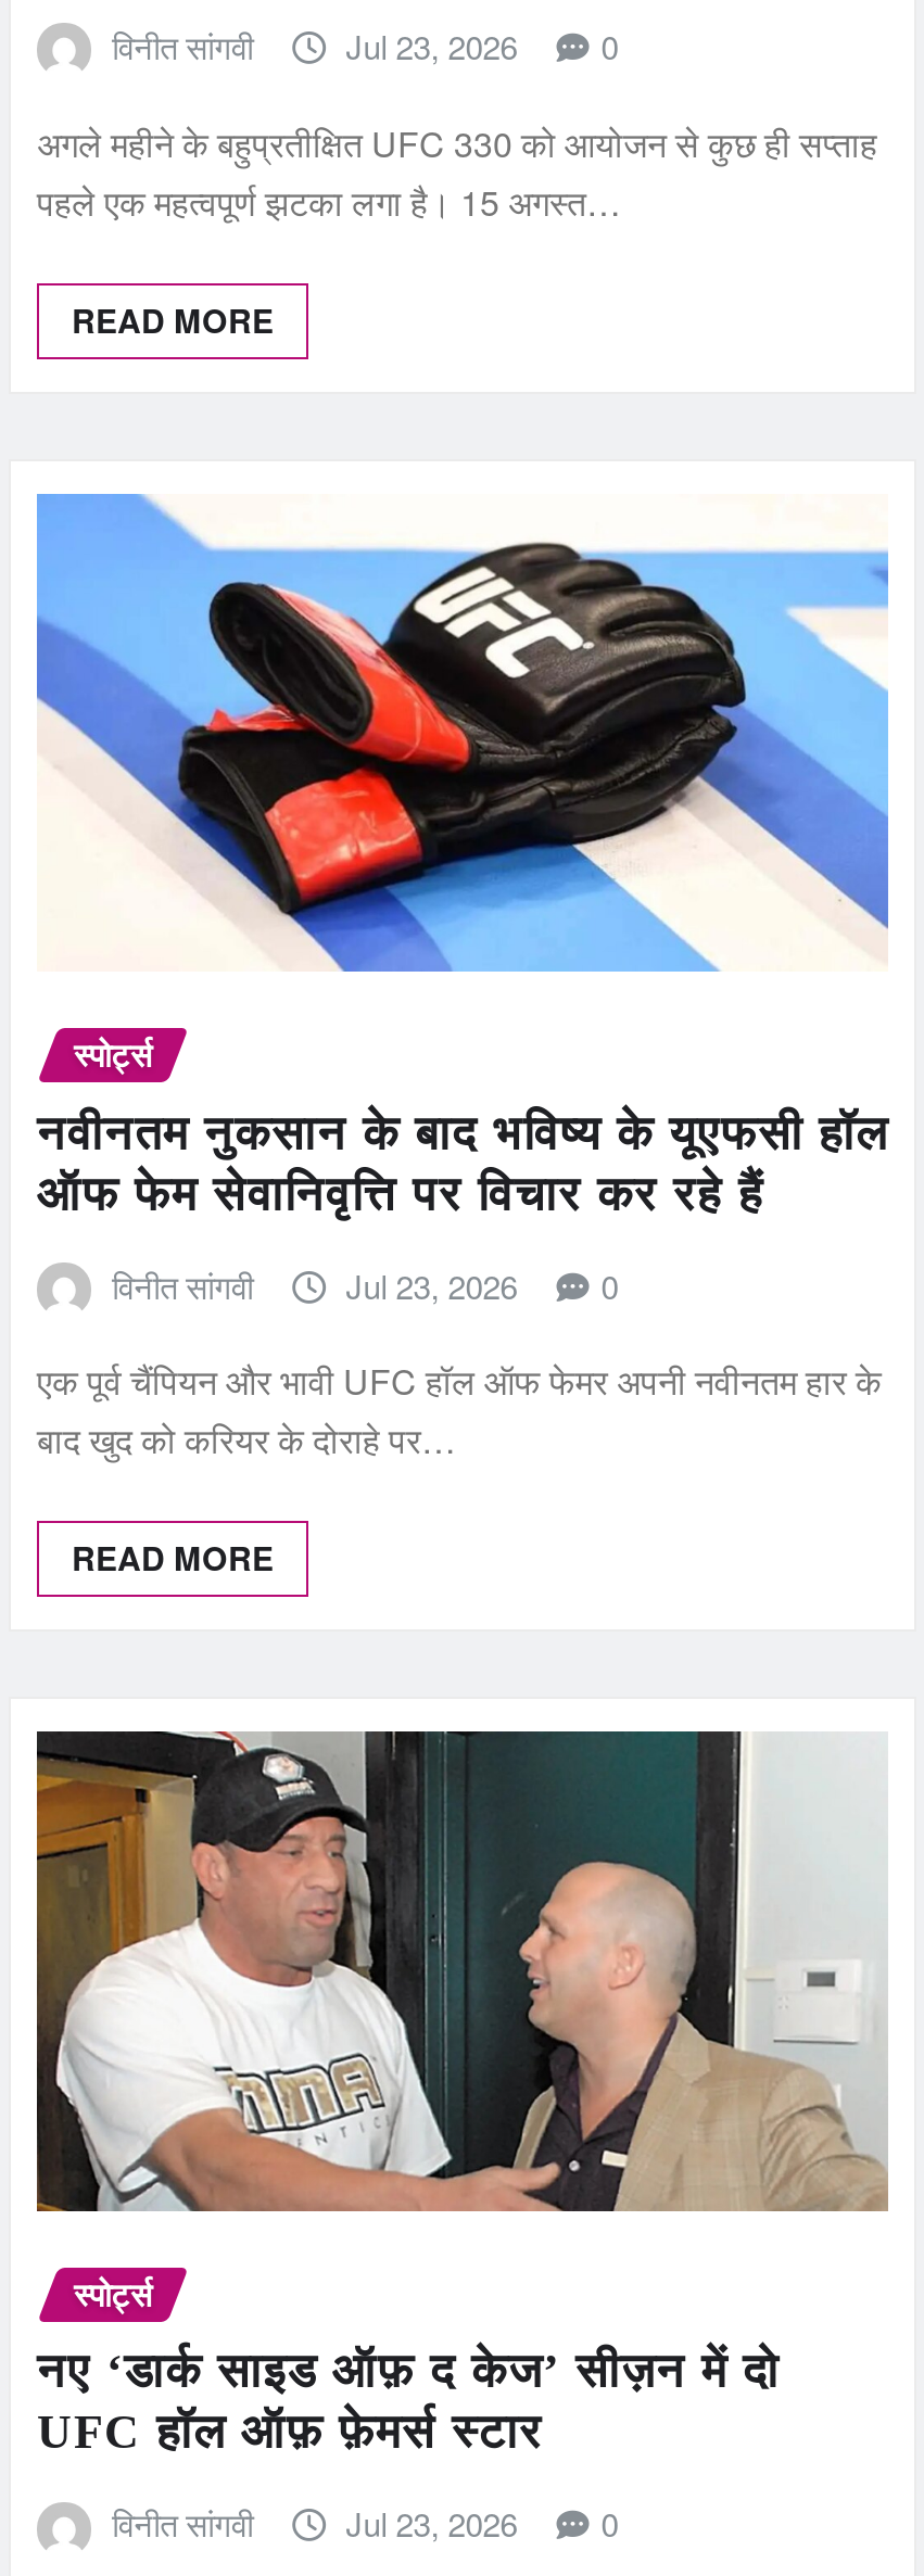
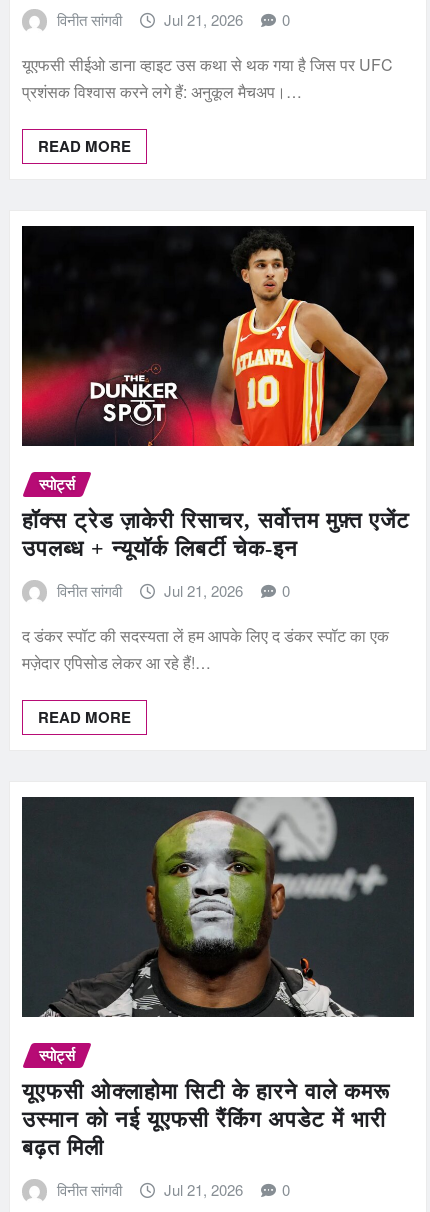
[346,23,618,69] Jul 23, 2026 0 -> [164,9,290,30] Jul 21, 2026 0
[37,118,877,226] अगले महीने के बहुप्रतीक्षित UFC 330 को आयोजन से कुछ ही सप्ताह | पहले एक महत्वपूर्ण झटका लगा है। 15 अगस्त… -> [22,53,393,103] यूएफसी सीईओ डाना व्हाइट उस कथा से थक गया है जिस पर UFC | प्रशंसक विश्वास करने लगे हैं: अनुकूल मैचअप।…
[35,494,890,974] [image] -> [21,225,415,447] [image]
[37,1106,888,1221] नवीनतम नुकसान के बाद भविष्य के यूएफसी हॉल | ऑफ फेम सेवानिवृत्ति पर विचार कर रहे हैं -> [22,508,410,561] हॉक्स ट्रेड ज़ाकेरी रिसाचर, सर्वोत्तम मुफ़्त एजेंट | उपलब्ध + न्यूयॉर्क लिबर्टी चेक-इन
[346,1262,618,1308] Jul 23, 2026 0 -> [164,580,290,601] Jul 21, 2026 0
[37,1357,882,1465] एक पूर्व चैंपियन और भावी UFC हॉल ऑफ फेमर अपनी नवीनतम हार के | बाद खुद को करियर के दोराहे पर… -> [22,623,389,673] द डंकर स्पॉट की सदस्यता लें हम आपके लिए द डंकर स्पॉट का एक | मज़ेदार एपिसोड लेकर आ रहे हैं!…
[35,1729,888,2213] [image] -> [21,796,415,1018] [image]
[37,2345,780,2460] नए ‘डार्क साइड ऑफ़ द केज’ सीज़न में दो | UFC हॉल ऑफ़ फ़ेमर्स स्टार -> [22,1079,390,1160] यूएफसी ओक्लाहोमा सिटी के हारने वाले कमरू | उस्मान को नई यूएफसी रैंकिंग अपडेट में भारी | बढ़त मिली
[346,2501,618,2547] Jul 23, 2026 0 -> [164,1179,290,1200] Jul 21, 2026 0

